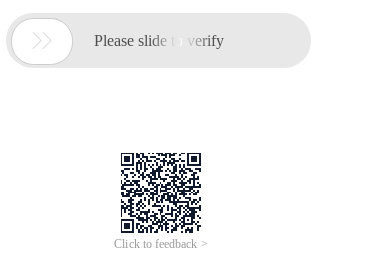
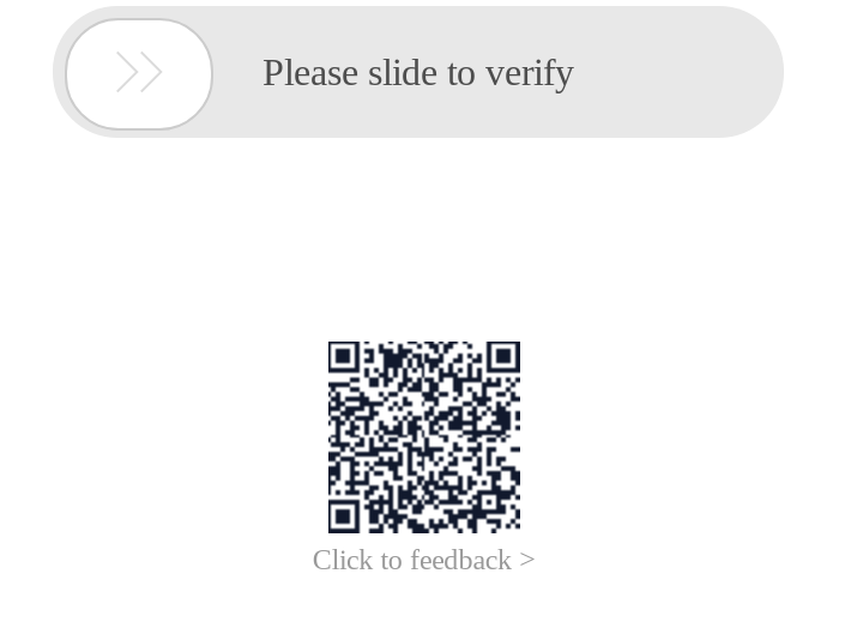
[121,152,201,234] [image] -> [328,339,523,536] [image]

